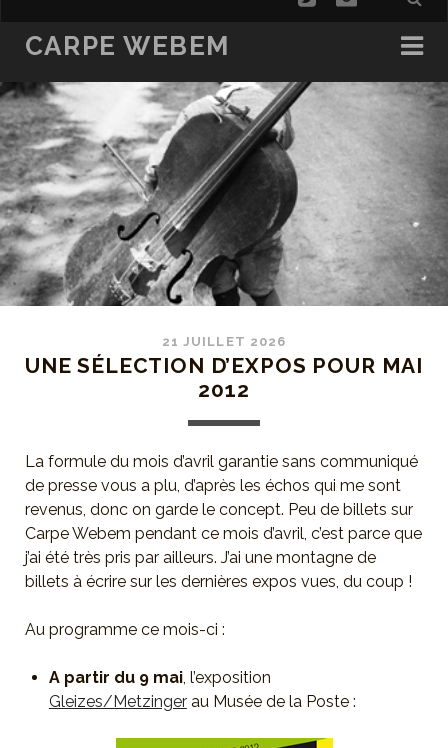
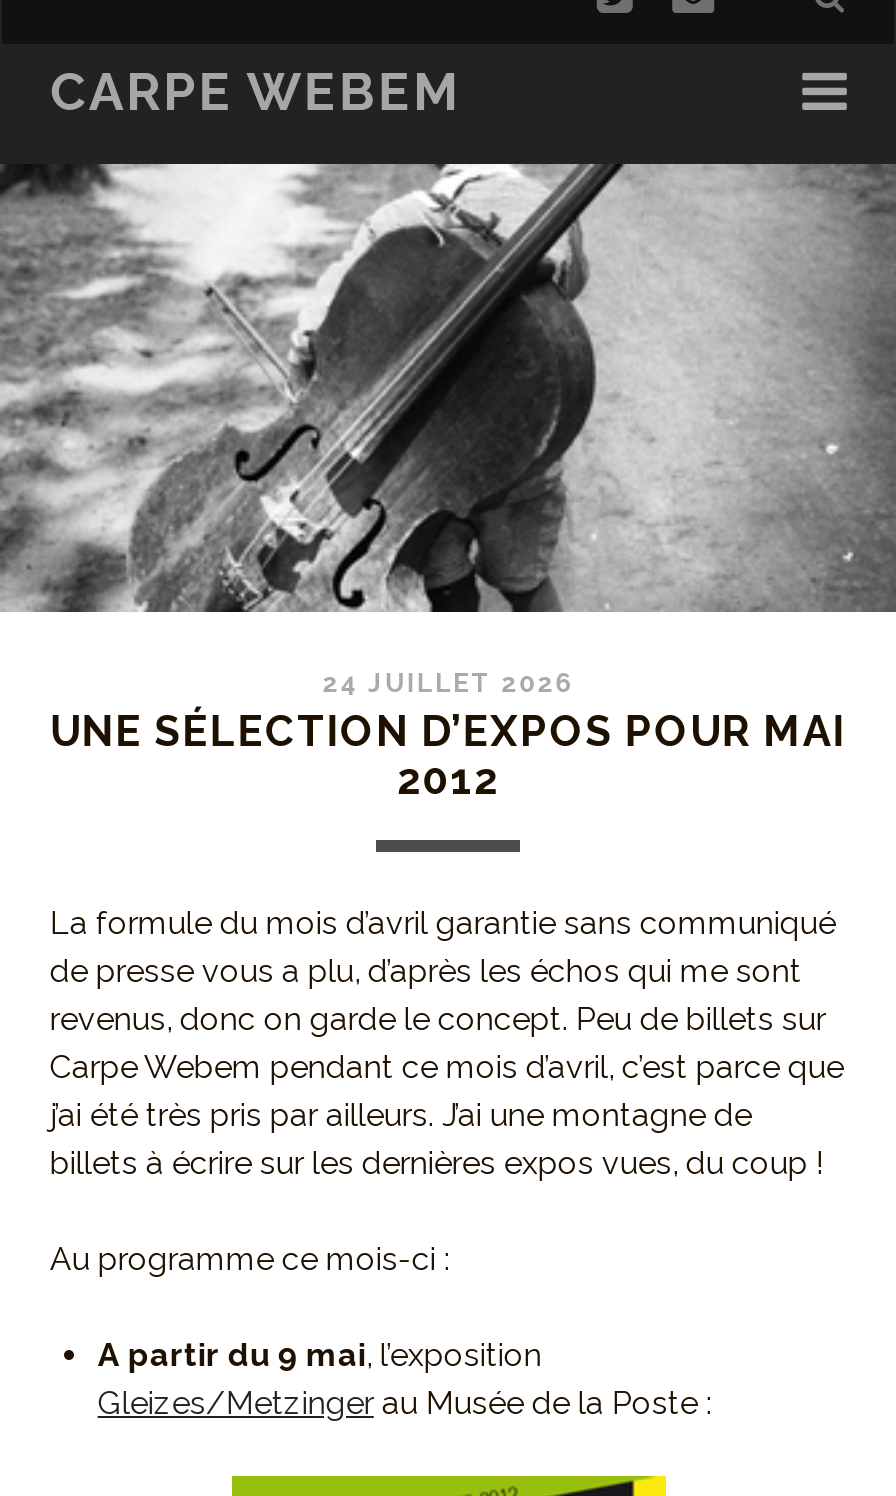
[162,334,286,349] 21 JUILLET 2026 -> [322,668,574,698] 24 JUILLET 2026

